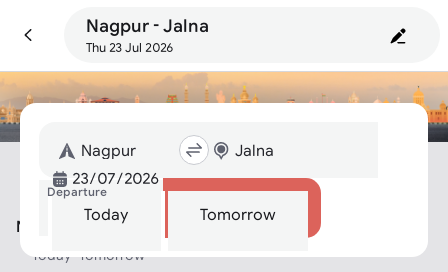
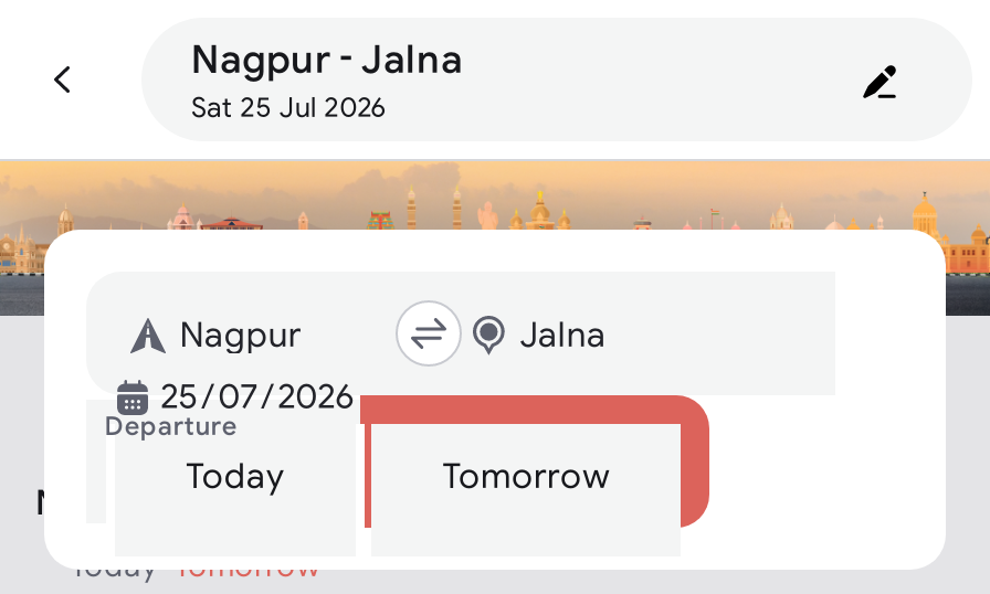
[86,40,174,55] Thu 23 Jul 2026 -> [191,91,388,124] Sat 25 Jul 2026

